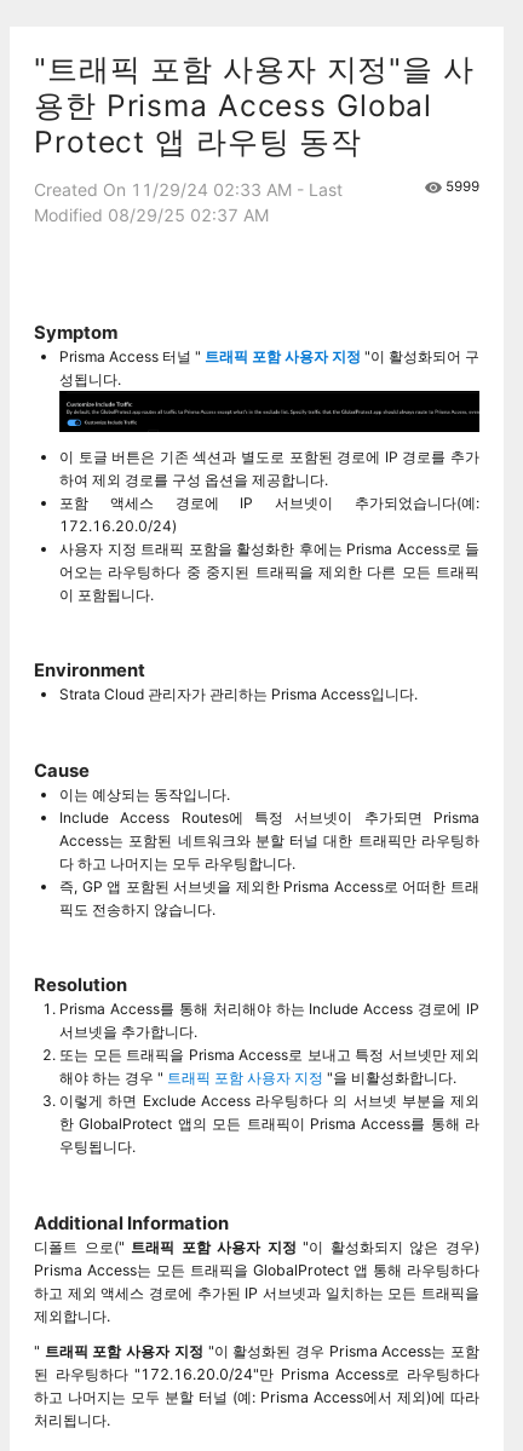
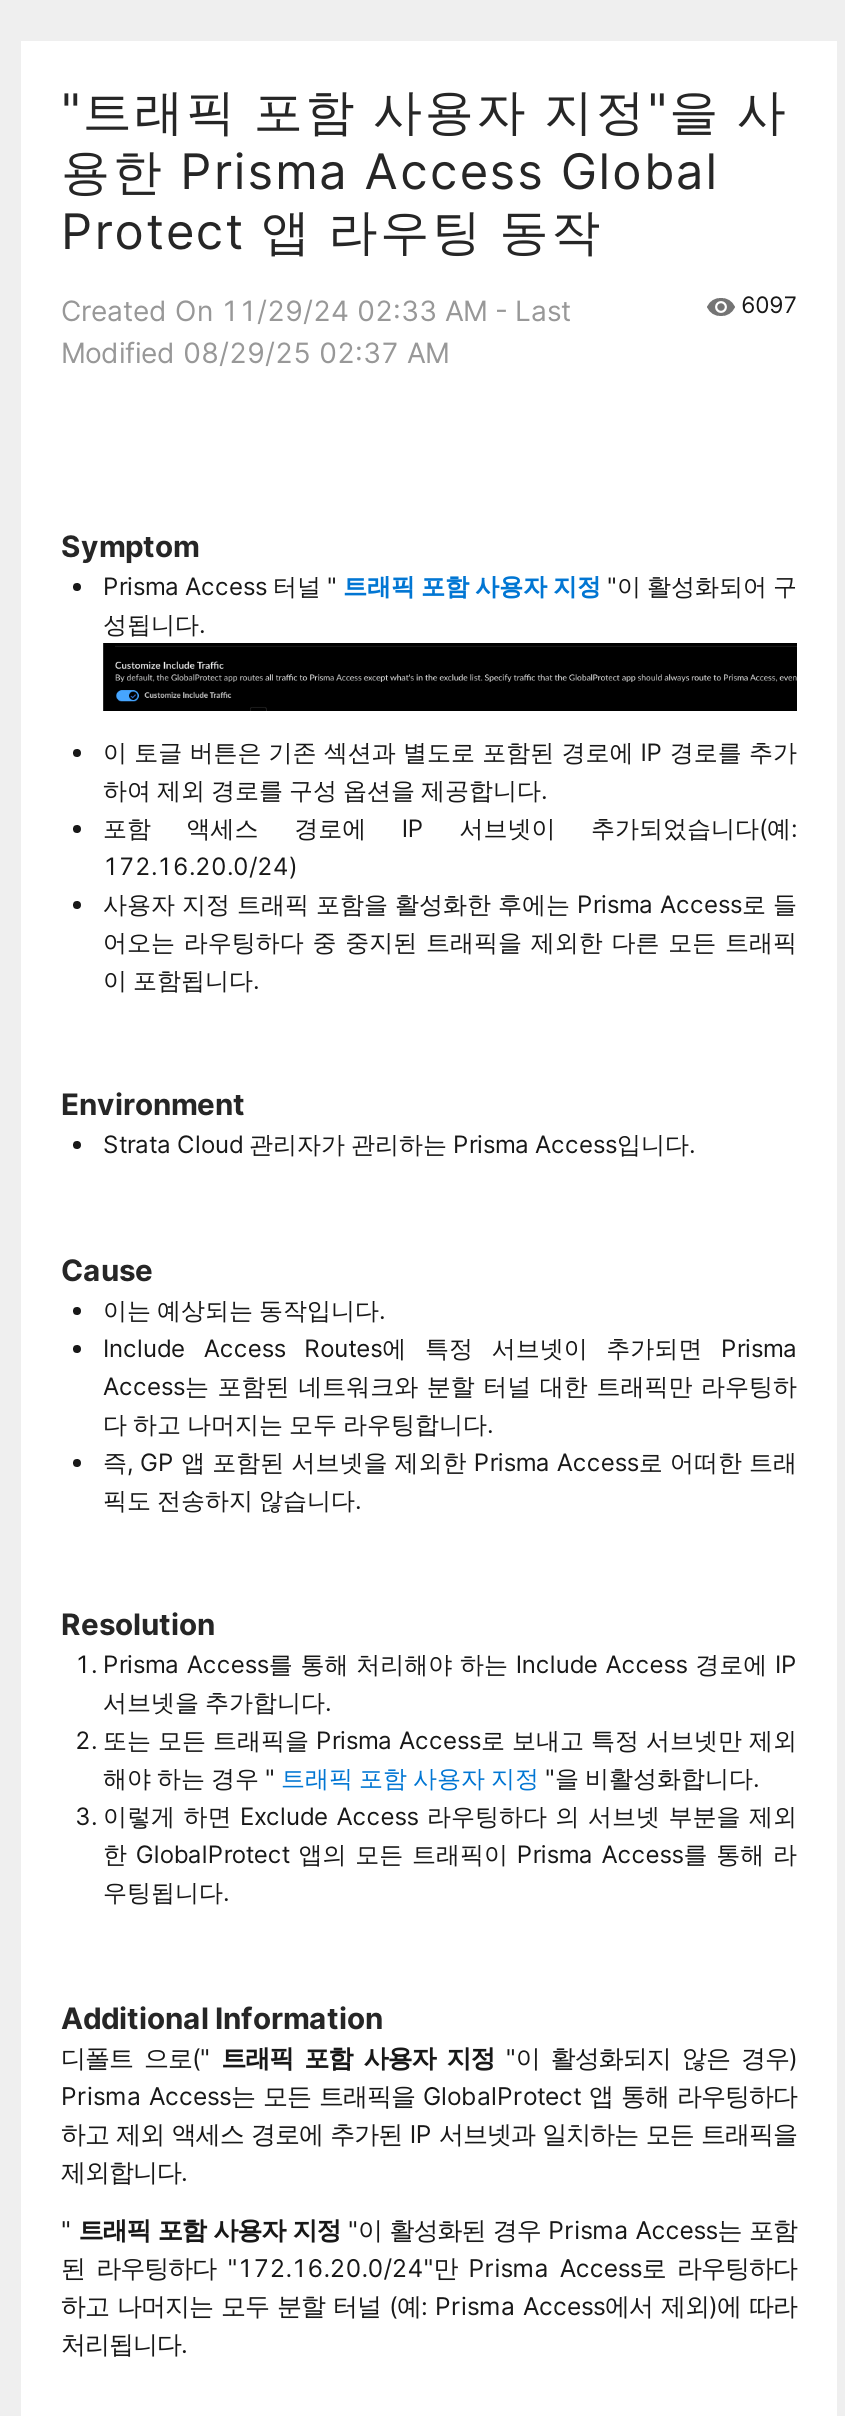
[446,178,479,195] 5999 -> [741,291,797,319] 6097

